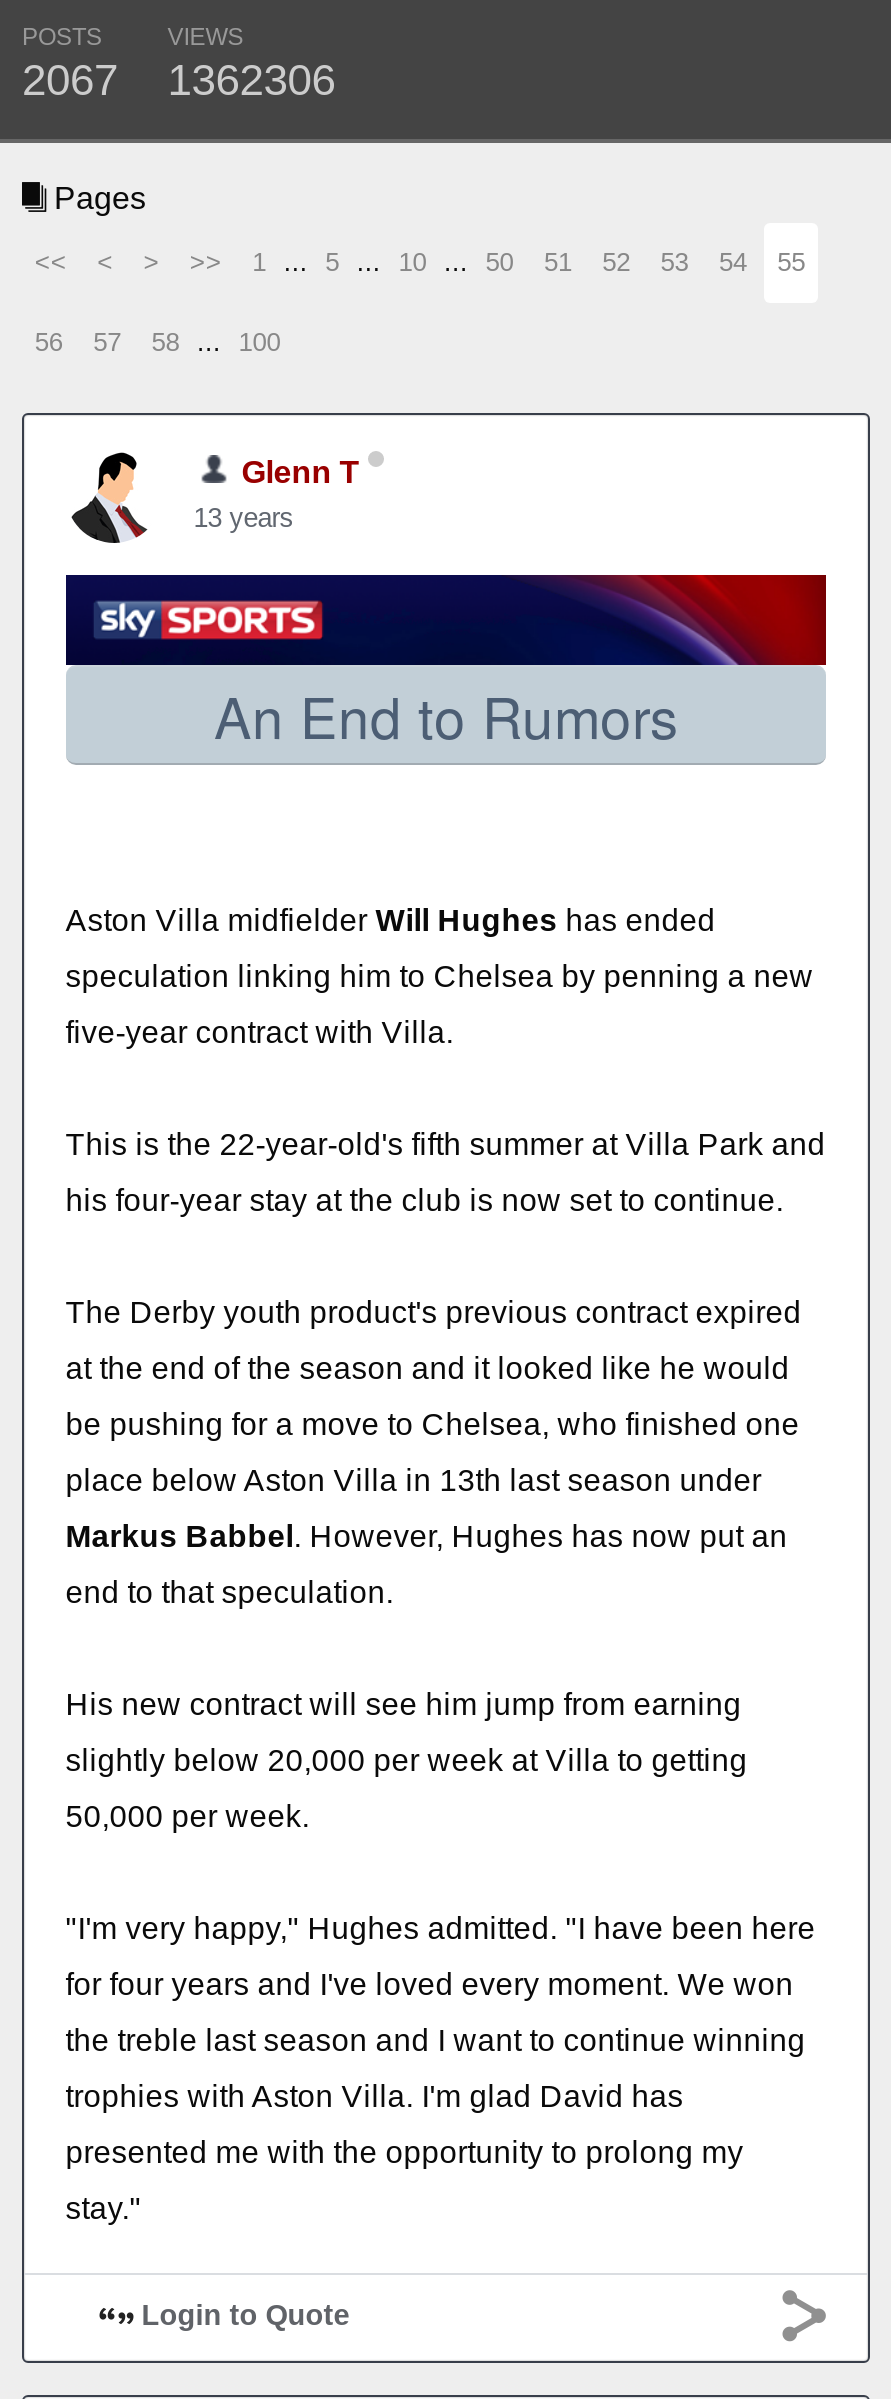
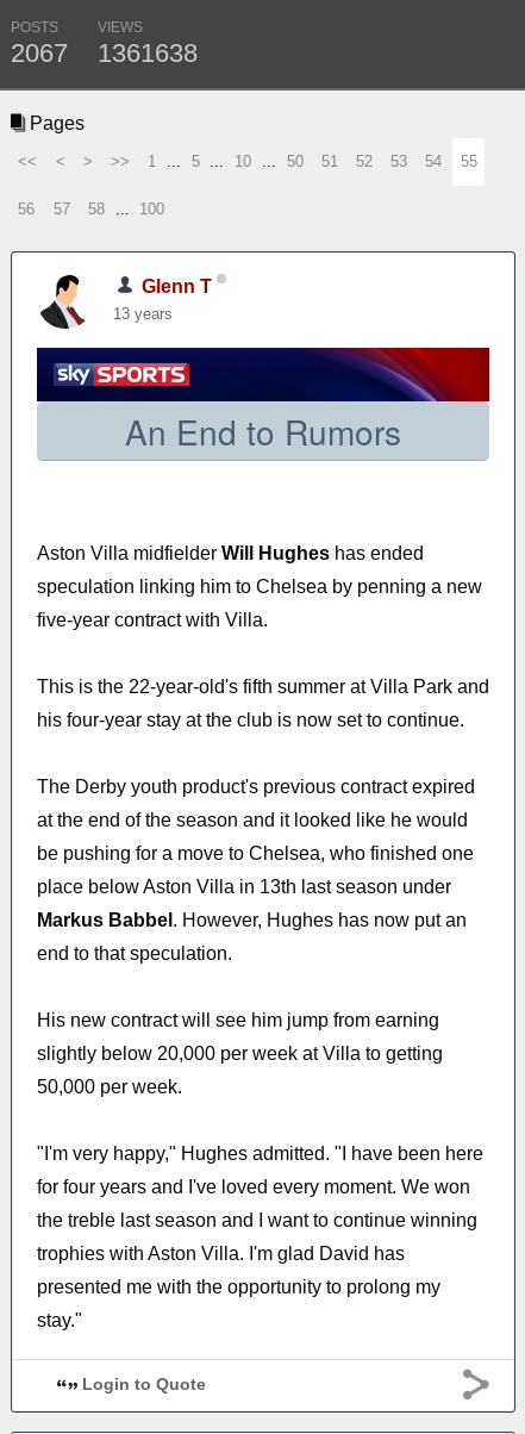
[22,55,336,105] 2067 1362306 -> [11,38,197,68] 2067 1361638

